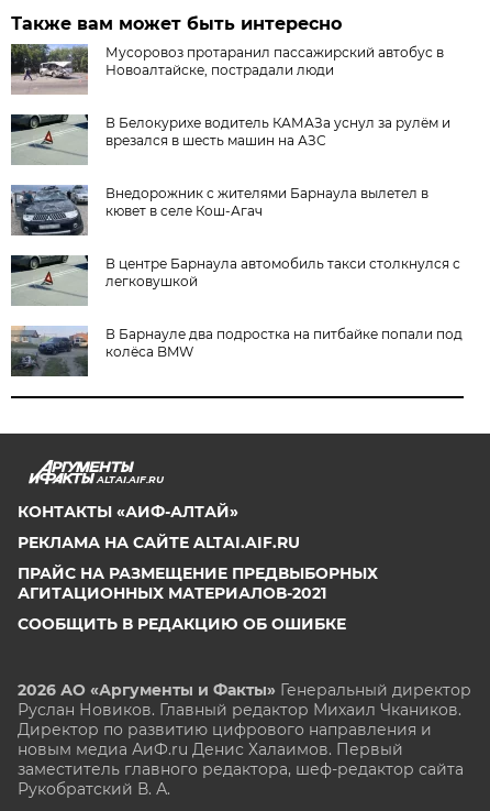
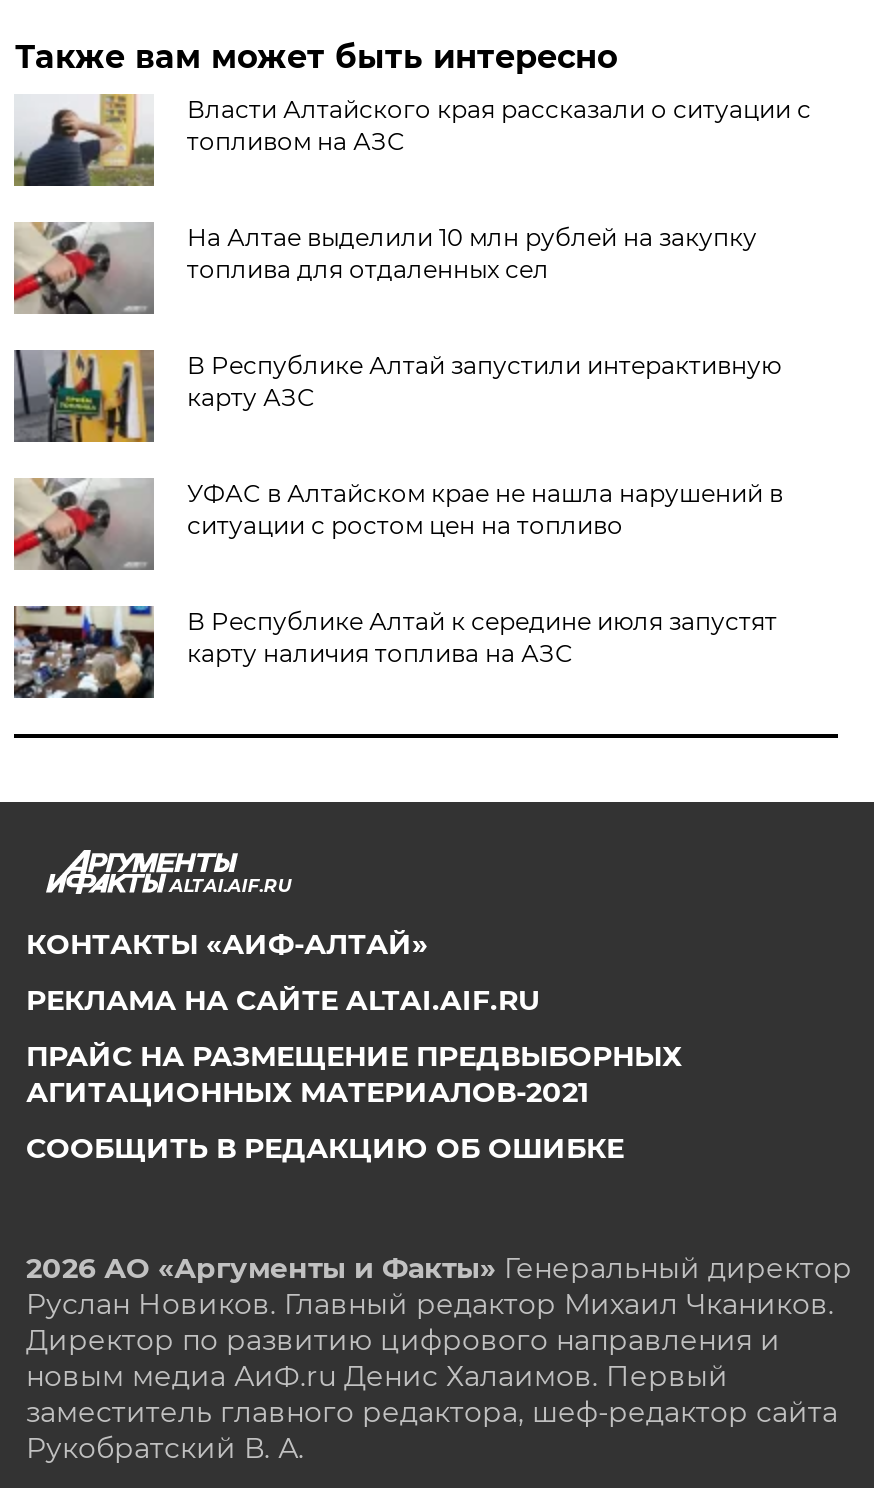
[10,43,444,94] [image] | Мусоровоз протаранил пассажирский автобус в | Новоалтайске, пострадали люди -> [14,92,811,186] [image] | Власти Алтайского края рассказали о ситуации с | топливом на АЗС
[10,113,451,165] [image] | В Белокурихе водитель КАМАЗа уснул за рулём и | врезался в шесть машин на АЗС -> [12,220,757,314] [image] | На Алтае выделили 10 млн рублей на закупку | топлива для отдаленных сел
[11,184,429,237] [image] | Внедорожник с жителями Барнаула вылетел в | кювет в селе Кош-Агач -> [14,348,781,444] [image] | В Республике Алтай запустили интерактивную | карту АЗС
[10,254,461,306] [image] | В центре Барнаула автомобиль такси столкнулся с | легковушкой -> [12,476,783,570] [image] | УФАС в Алтайском крае не нашла нарушений в | ситуации с ростом цен на топливо
[11,326,463,377] [image] | В Барнауле два подростка на питбайке попали под | колёса BMW -> [14,604,777,700] [image] | В Республике Алтай к середине июля запустят | карту наличия топлива на АЗС

